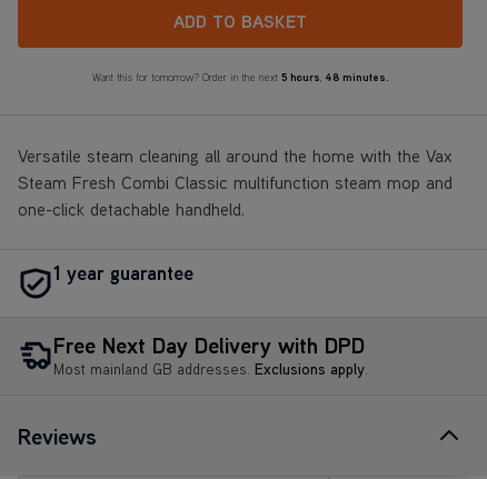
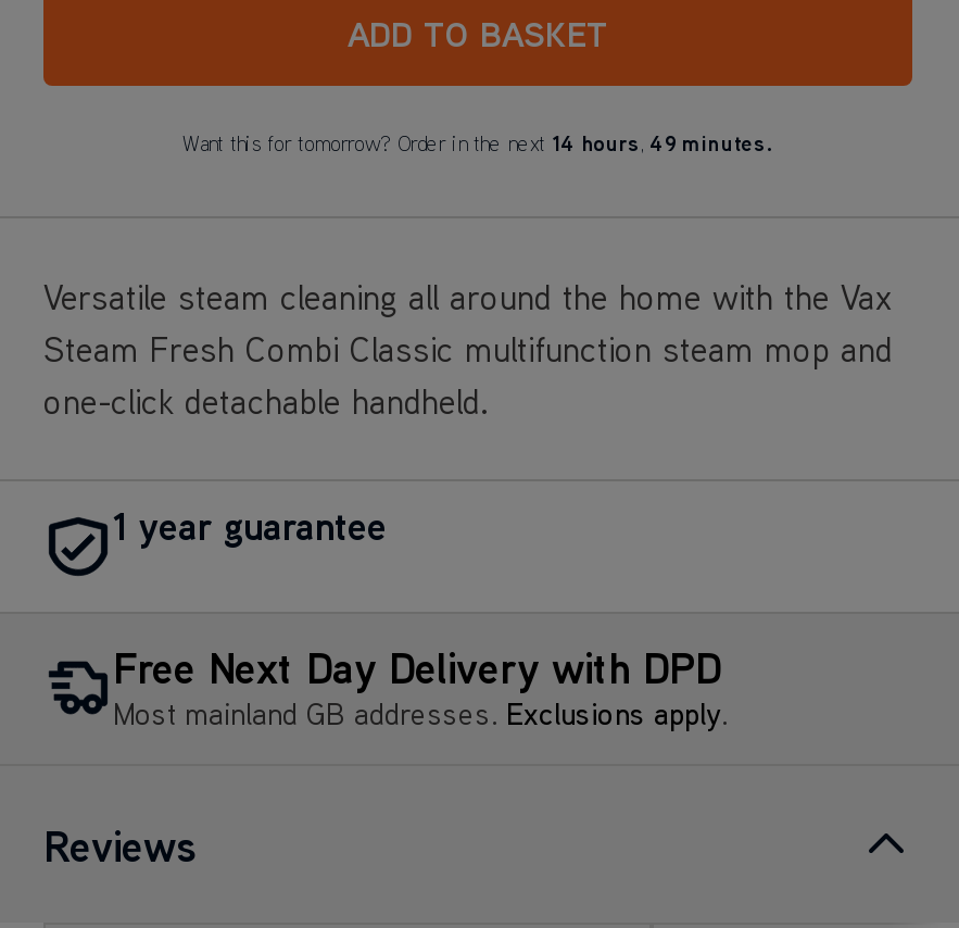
[92,70,389,84] Want this for tomorrow? Order in the next 5 hours, 48 minutes. -> [182,129,773,157] Want this for tomorrow? Order in the next 14 hours, 49 minutes.

